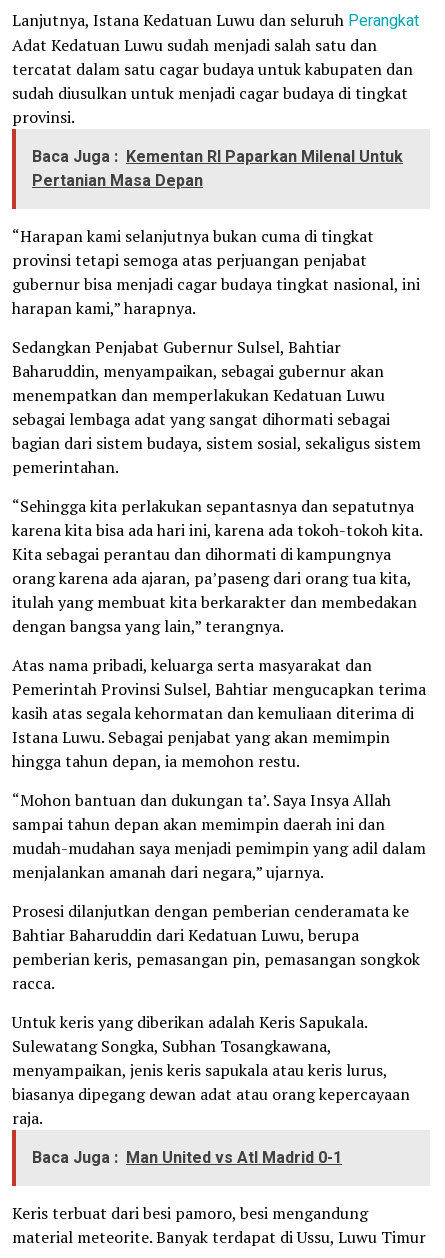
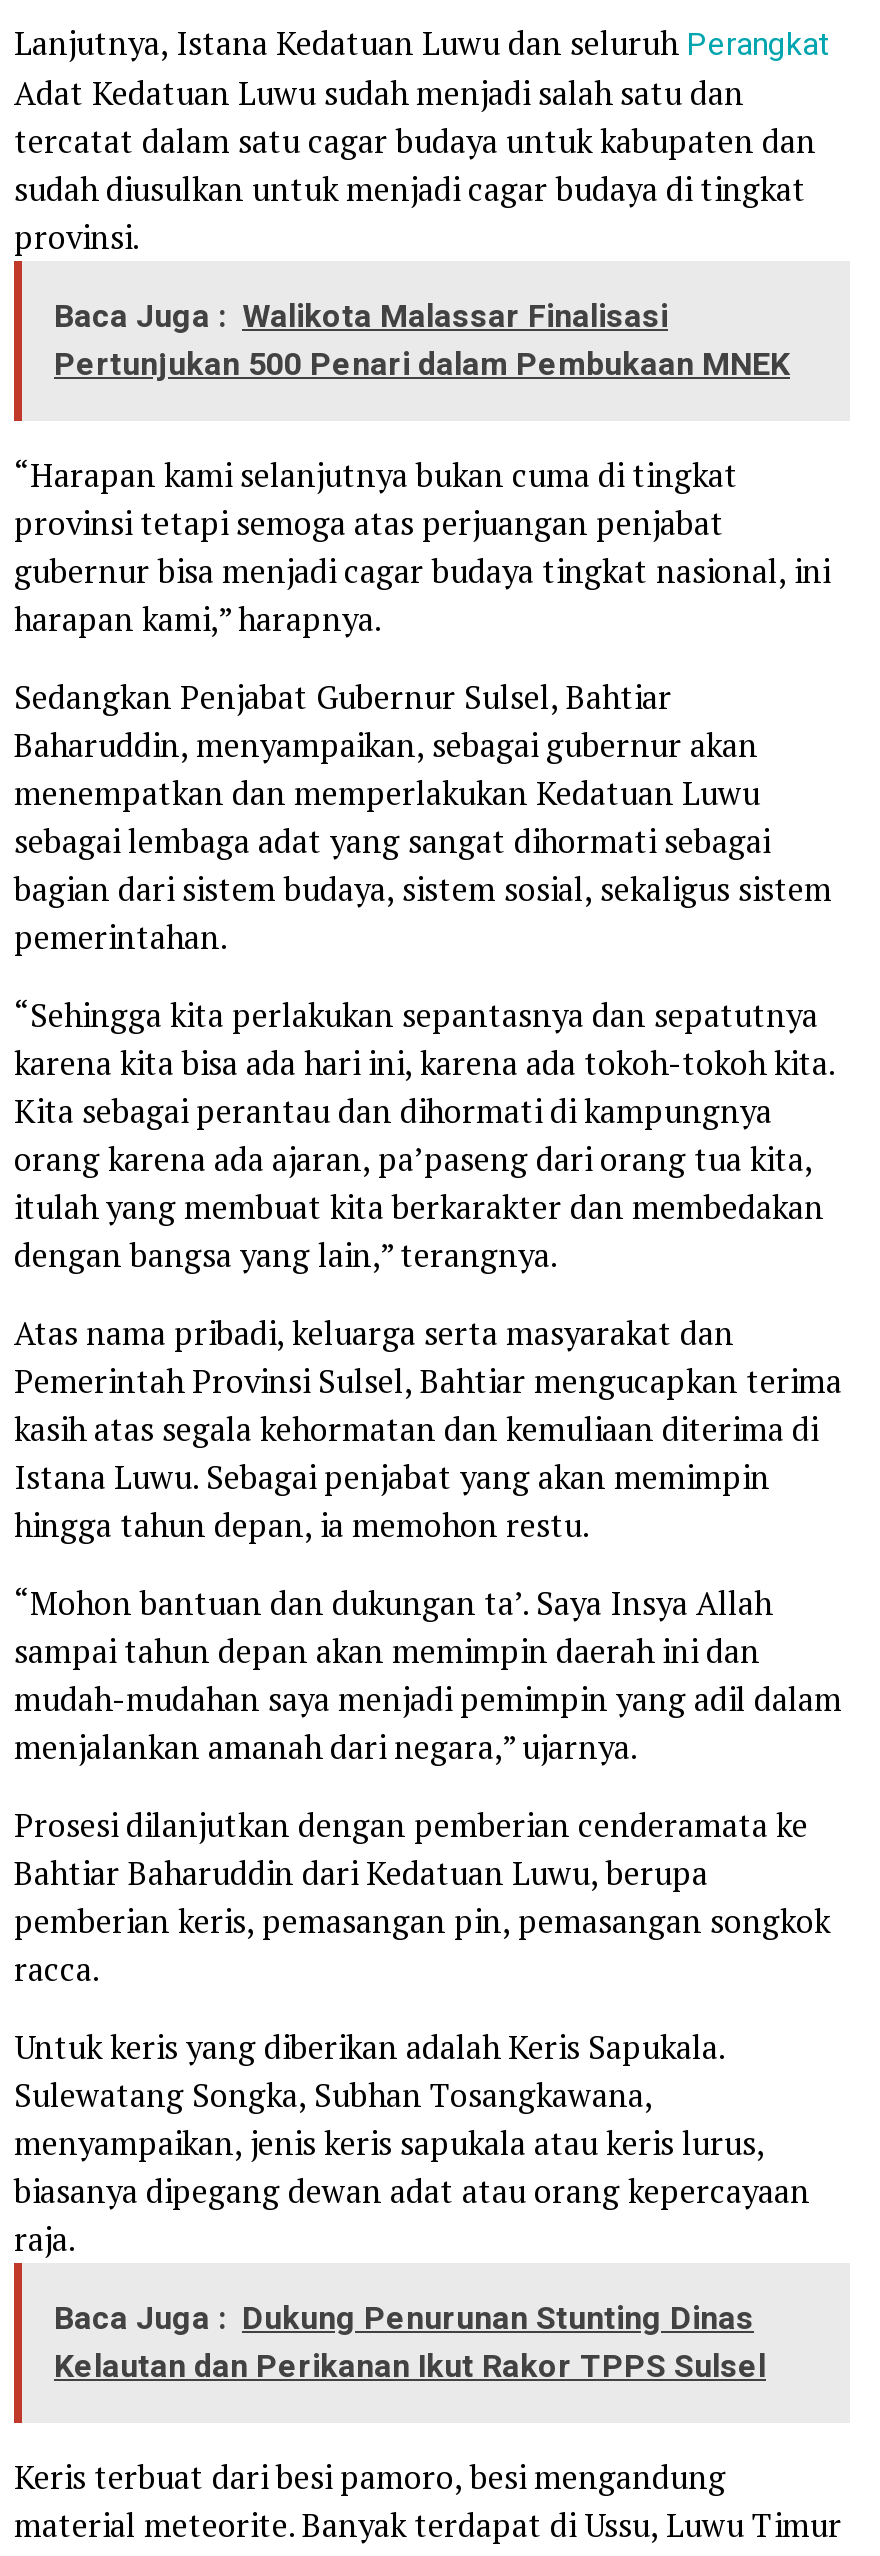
[32,145,403,193] Baca Juga : Kementan RI Paparkan Milenal Untuk | Pertanian Masa Depan -> [54,293,790,389] Baca Juga : Walikota Malassar Finalisasi | Pertunjukan 500 Penari dalam Pembukaan MNEK
[32,1146,342,1170] Baca Juga : Man United vs Atl Madrid 0-1 -> [54,2295,766,2391] Baca Juga : Dukung Penurunan Stunting Dinas | Kelautan dan Perikanan Ikut Rakor TPPS Sulsel

